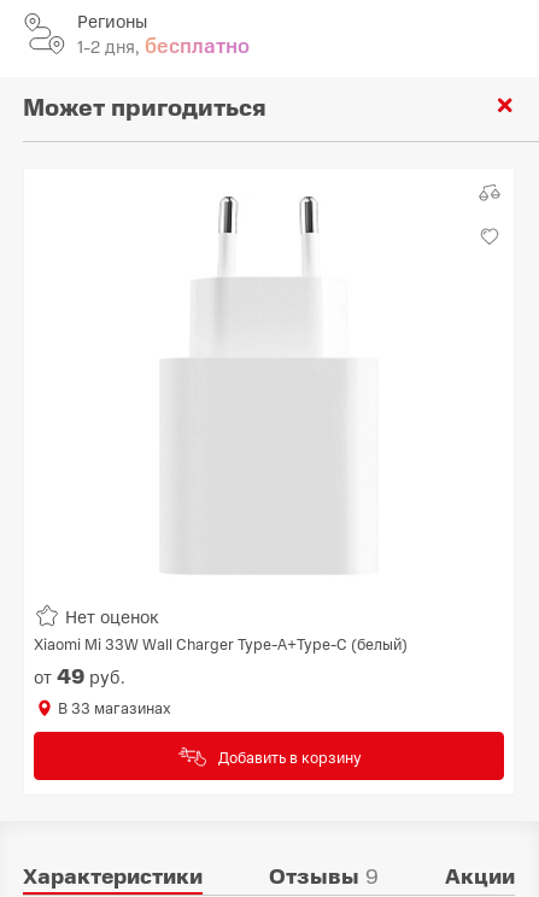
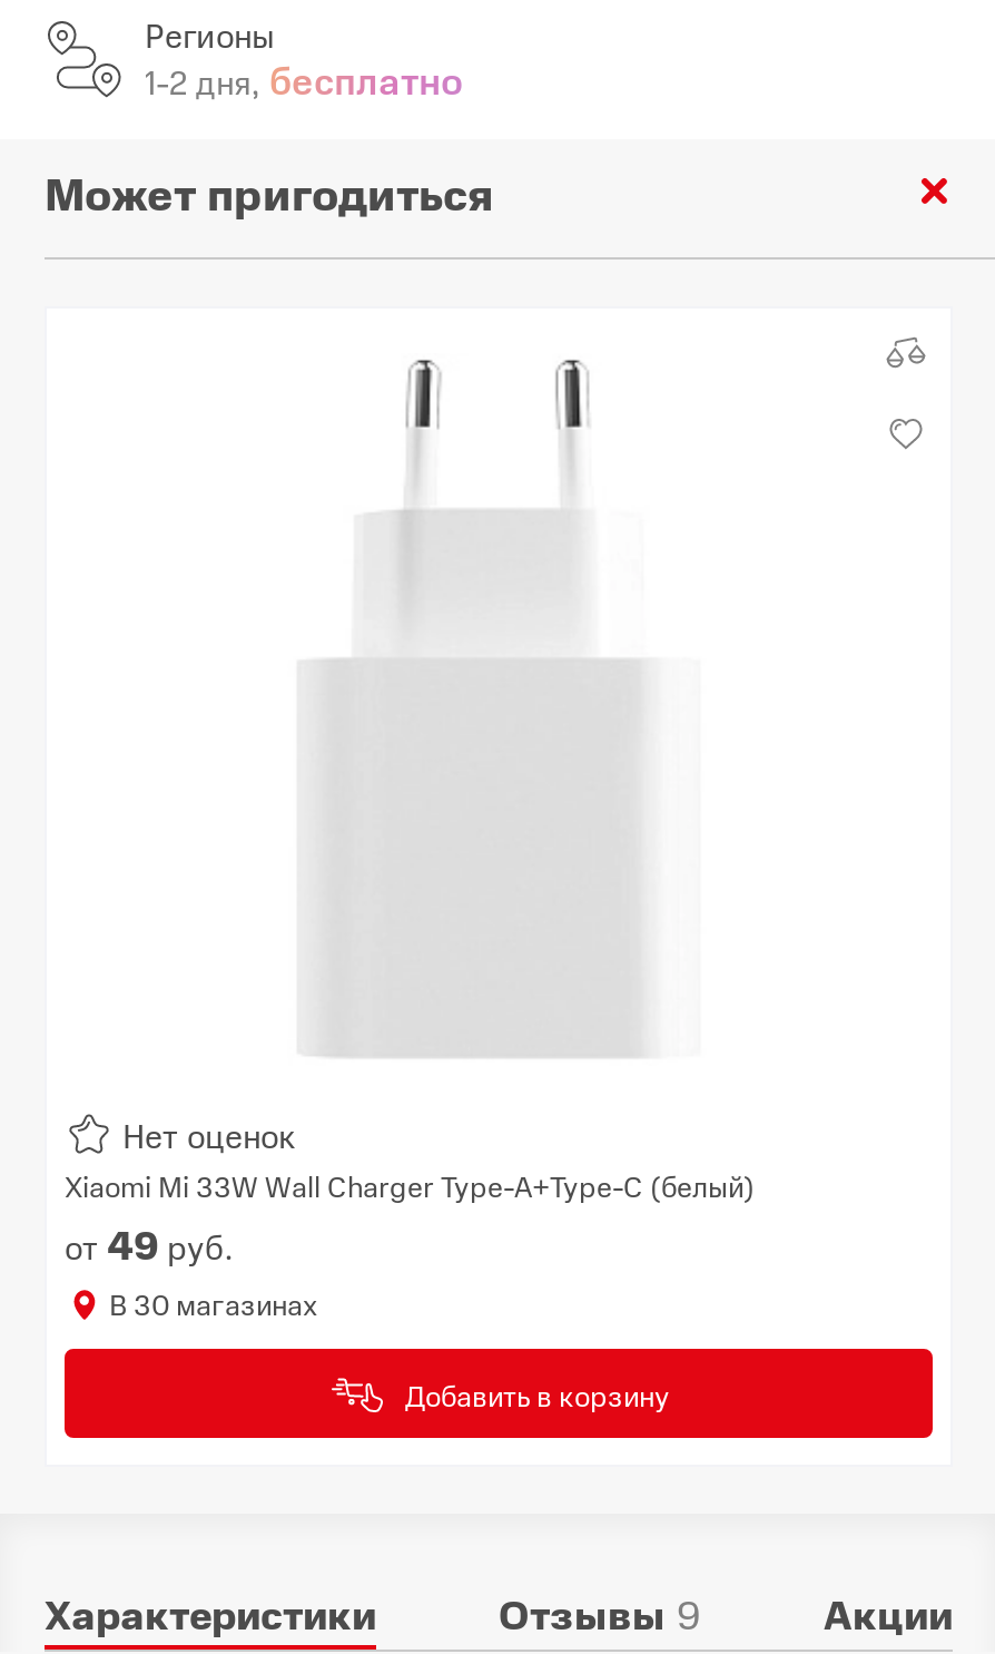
[58,696,171,719] В 33 магазинах -> [109,1282,318,1324] В 30 магазинах

